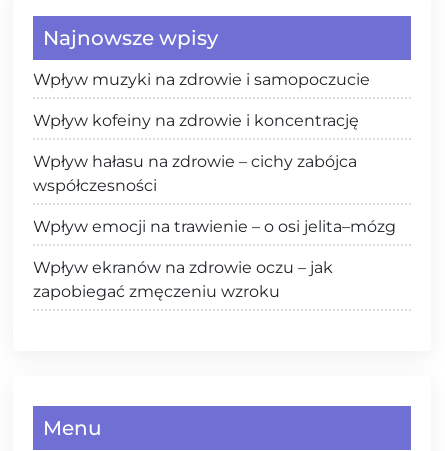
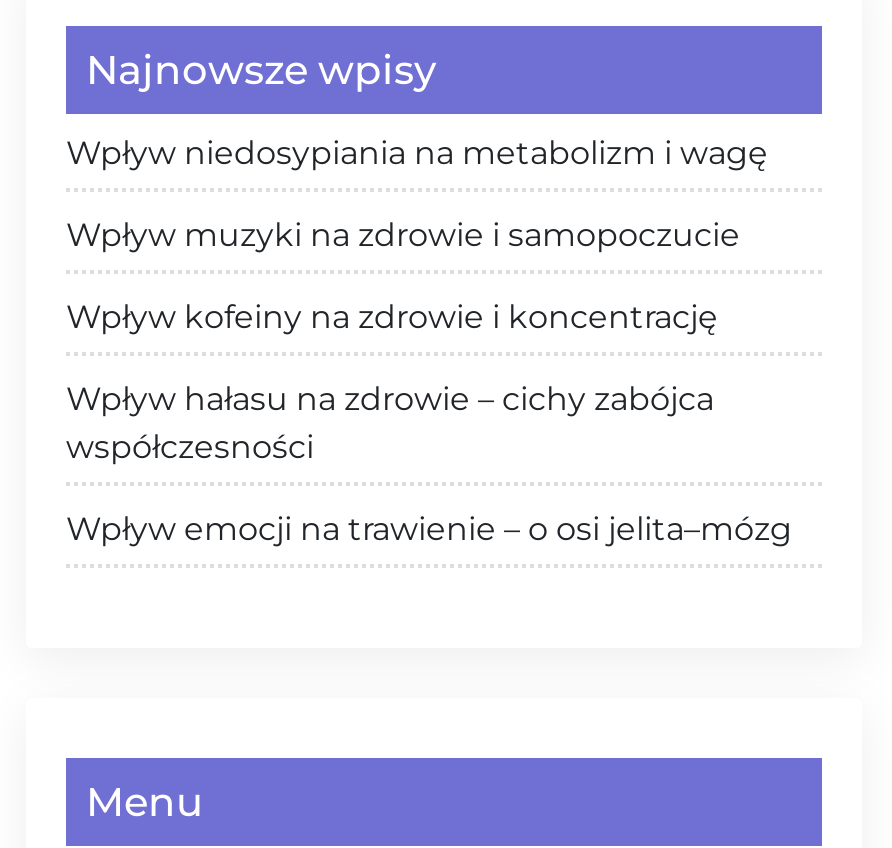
none -> [66,134,768,172] Wpływ niedosypiania na metabolizm i wagę
moved [33,70,396,236] -> [66,216,792,548]: Wpływ muzyki na zdrowie i samopoczucie | Wpływ kofeiny na zdrowie i koncentrację | Wpływ hałasu na zdrowie – cichy zabójca | współczesności | Wpływ emocji na trawienie – o osi jelita–mózg
[33,258,333,301] Wpływ ekranów na zdrowie oczu – jak | zapobiegać zmęczeniu wzroku -> none

